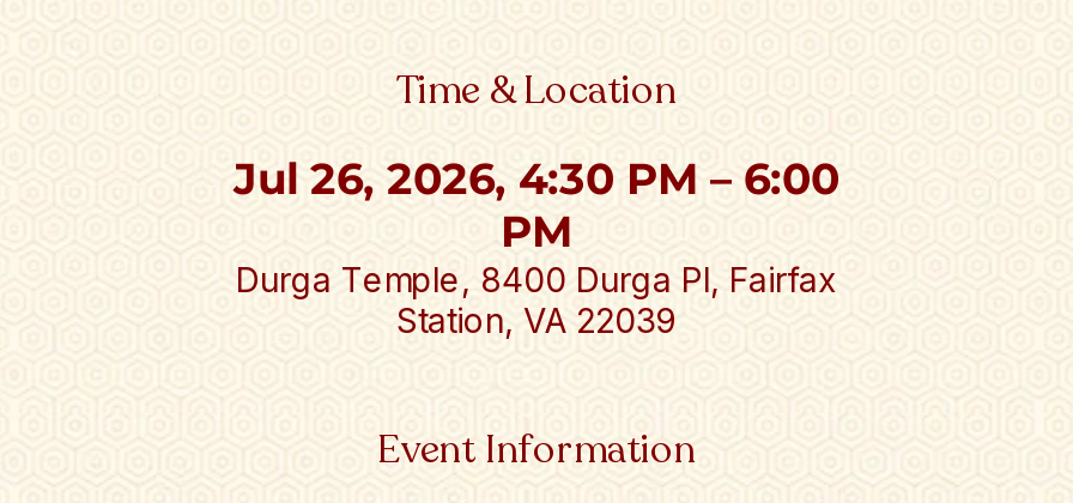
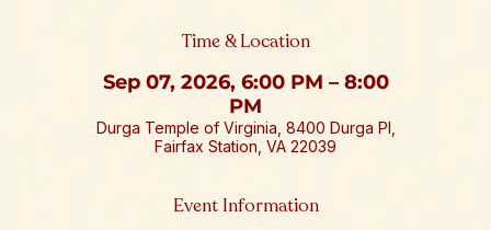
[234,154,839,206] Jul 26, 2026, 4:30 PM – 6:00 -> [102,70,389,94] Sep 07, 2026, 6:00 PM – 8:00
[236,259,837,340] Durga Temple, 8400 Durga Pl, Fairfax | Station, VA 22039 -> [96,118,395,156] Durga Temple of Virginia, 8400 Durga Pl, | Fairfax Station, VA 22039

